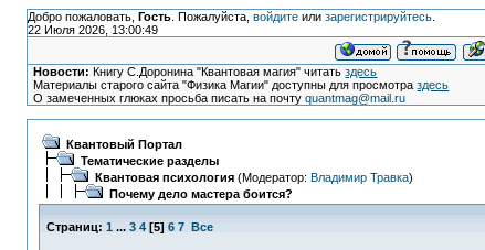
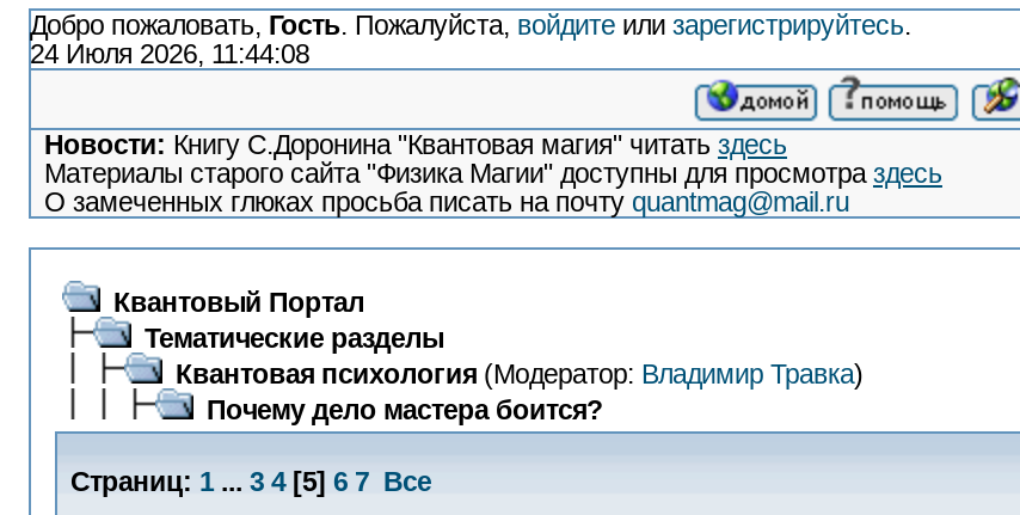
[27,23,157,36] 22 Июля 2026, 13:00:49 -> [30,39,309,68] 24 Июля 2026, 11:44:08

